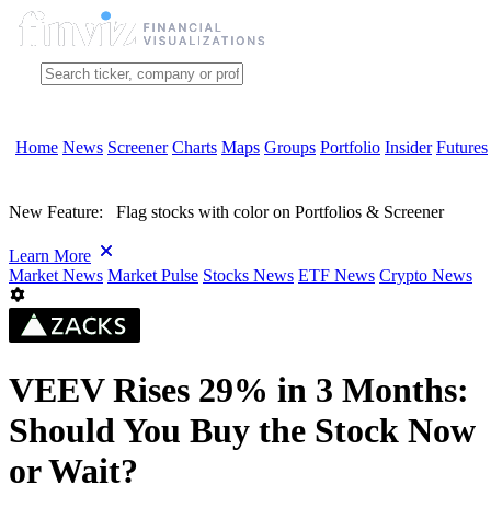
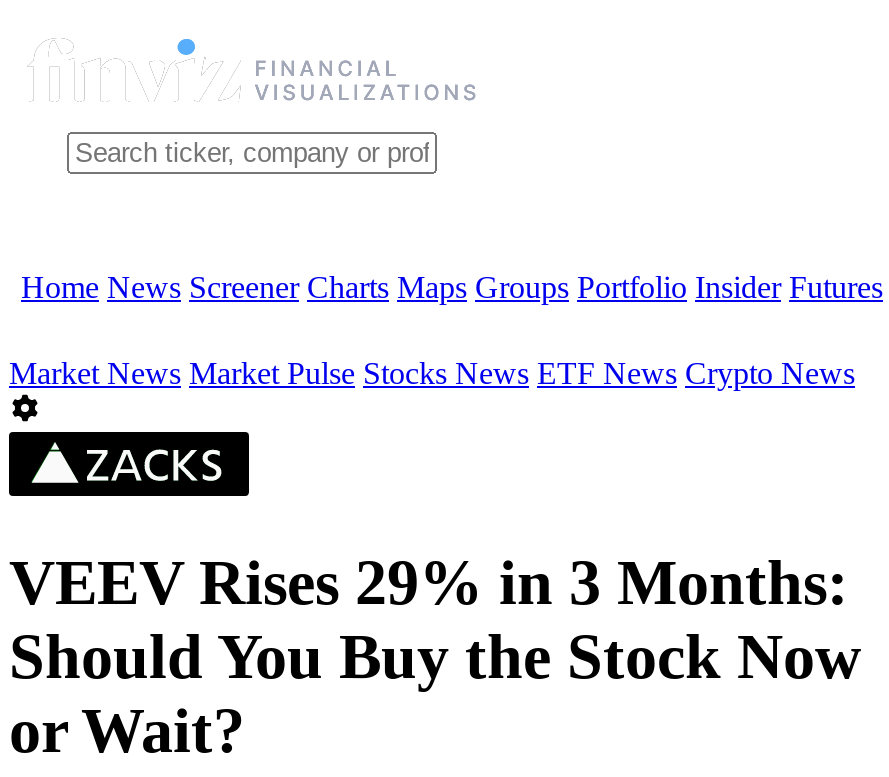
[9,203,444,265] New Feature: Flag stocks with color on Portfolios & Screener | Learn More -> none

